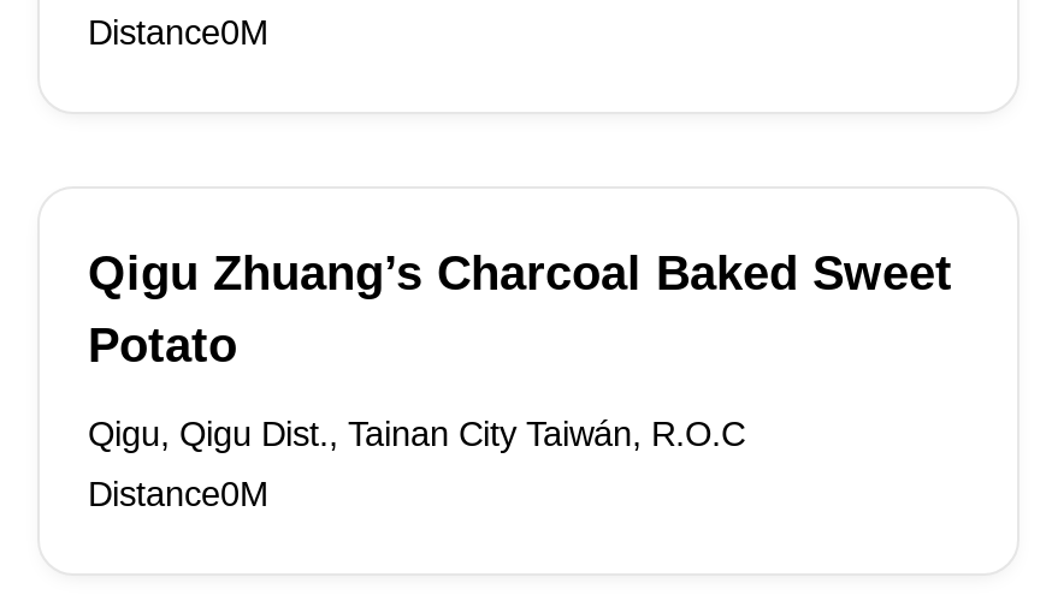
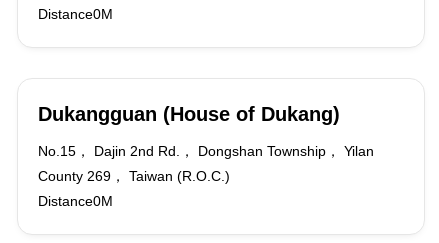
[88,246,952,453] Qigu Zhuang’s Charcoal Baked Sweet | Potato | Qigu, Qigu Dist., Tainan City Taiwán, R.O.C -> [38,103,374,184] Dukangguan (House of Dukang) | No.15， Dajin 2nd Rd.， Dongshan Township， Yilan | County 269， Taiwan (R.O.C.)

